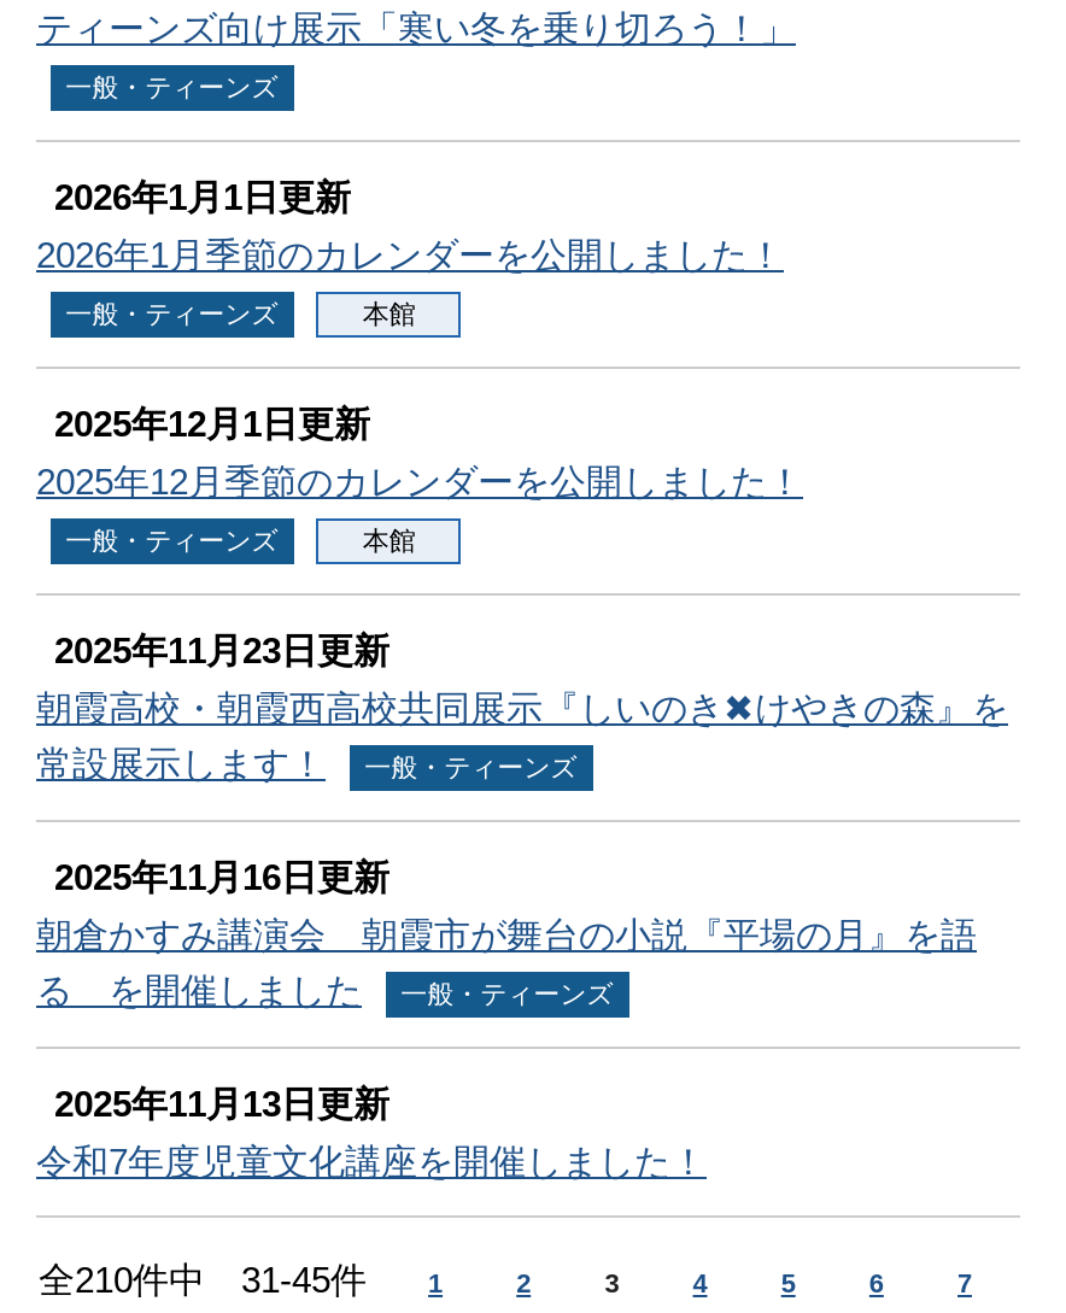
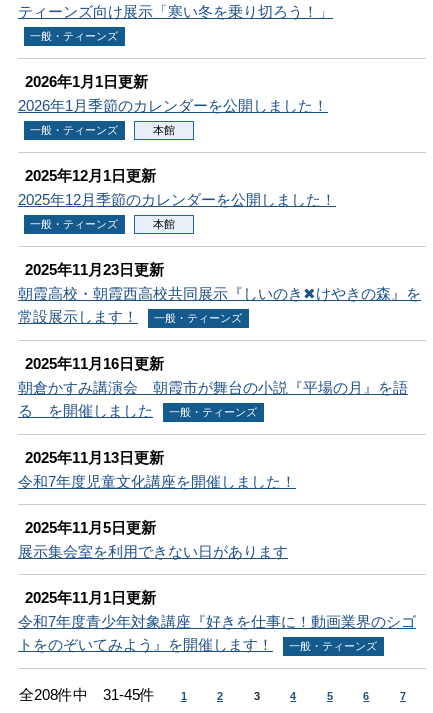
[39,1261,403,1300] 全210件中 31-45件 -> [18,520,416,703] 2025年11月5日更新 | 展示集会室を利用できない日があります | 2025年11月1日更新 | 令和7年度青少年対象講座『好きを仕事に！動画業界のシゴ | トをのぞいてみよう』を開催します！ | 一般・ティーンズ | 全208件中 31-45件

